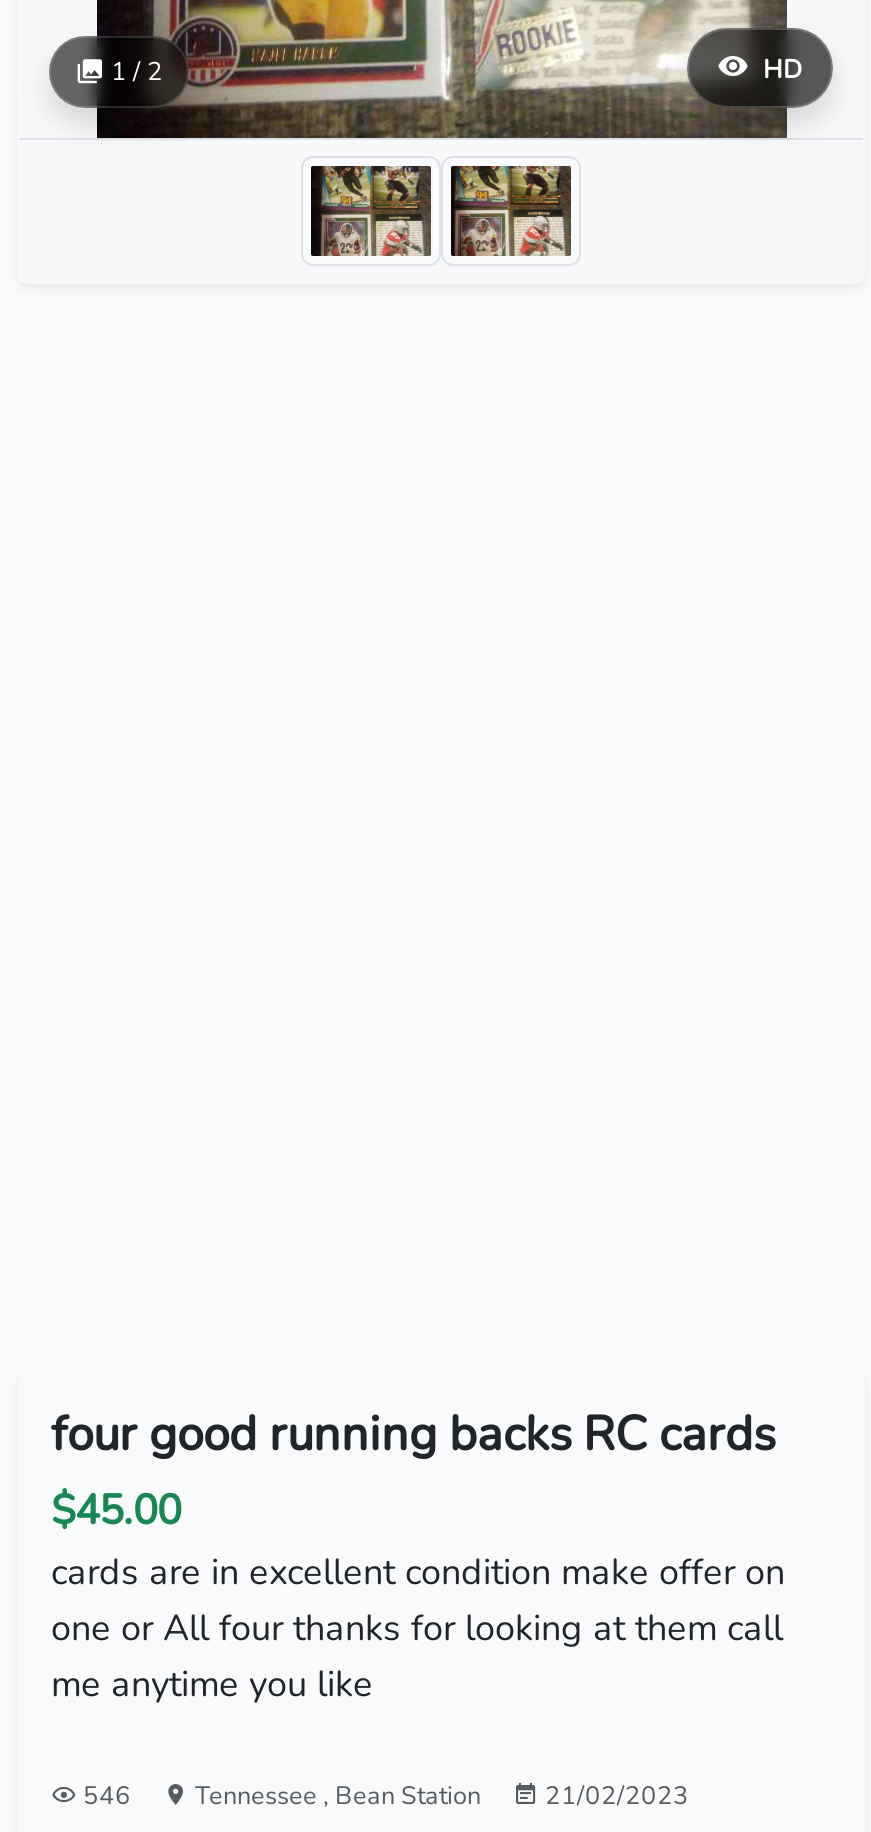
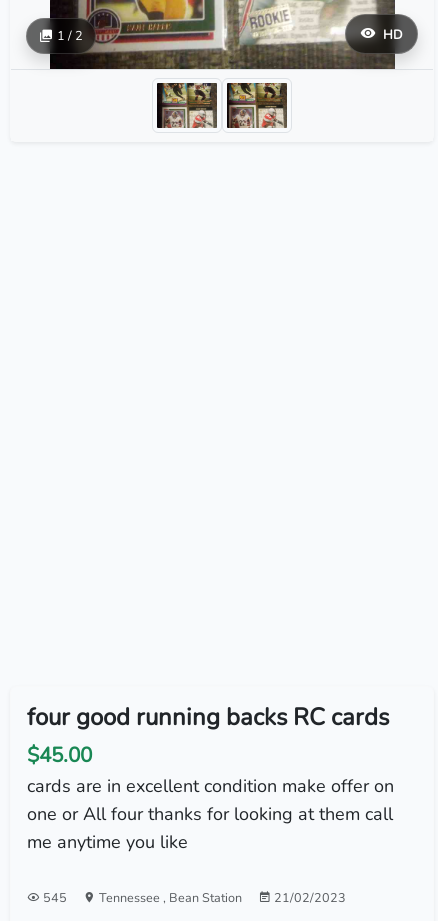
[77,1778,689,1812] 546 Tennessee, Bean Station 21/02/2023 -> [40,889,346,906] 545 Tennessee, Bean Station 21/02/2023

